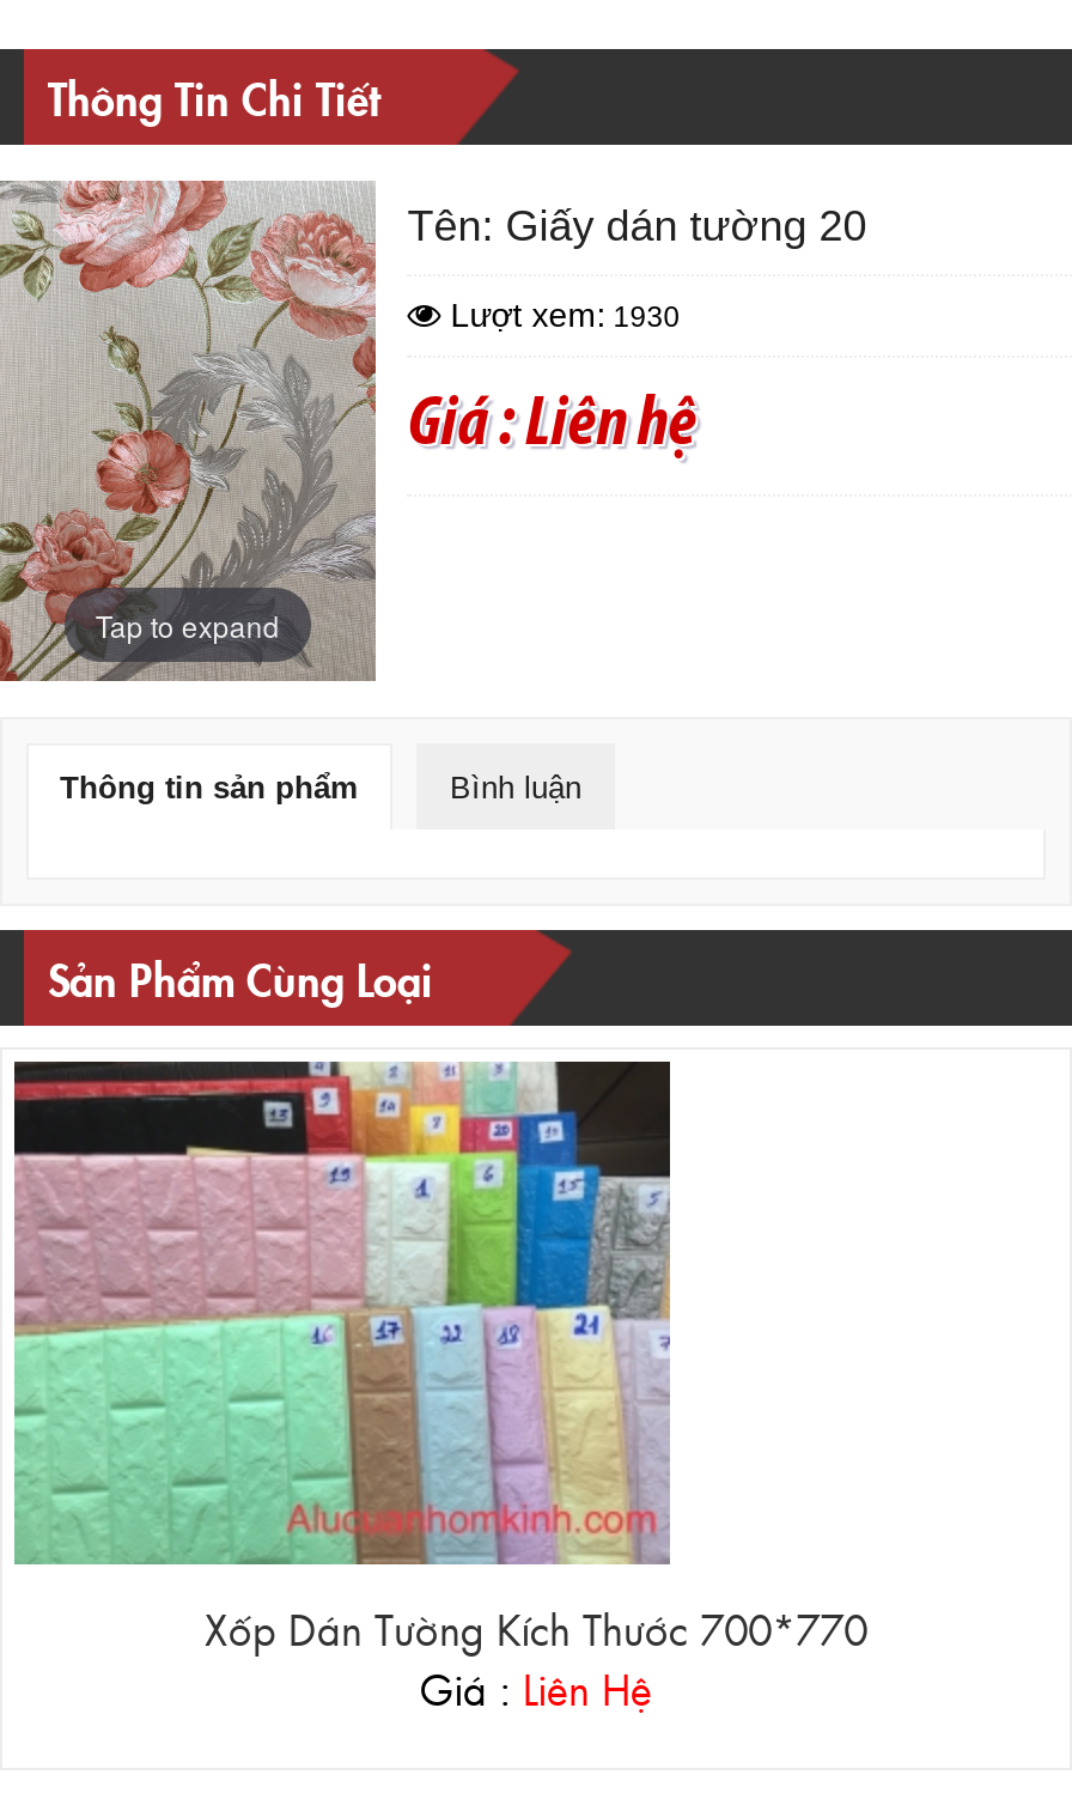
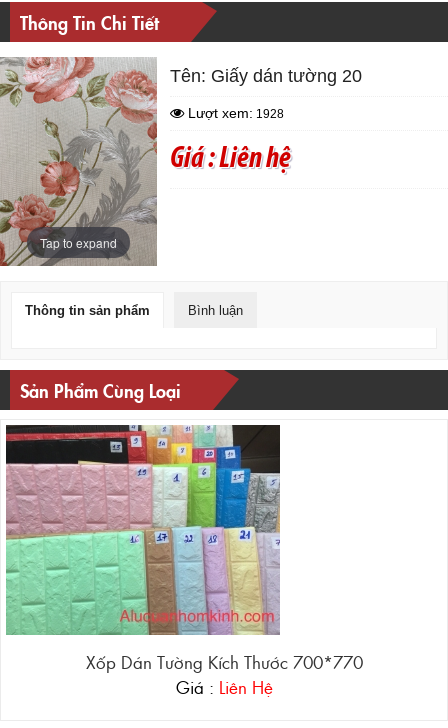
[441,296,680,334] Lượt xem: 1930 -> [184,105,284,121] Lượt xem: 1928

